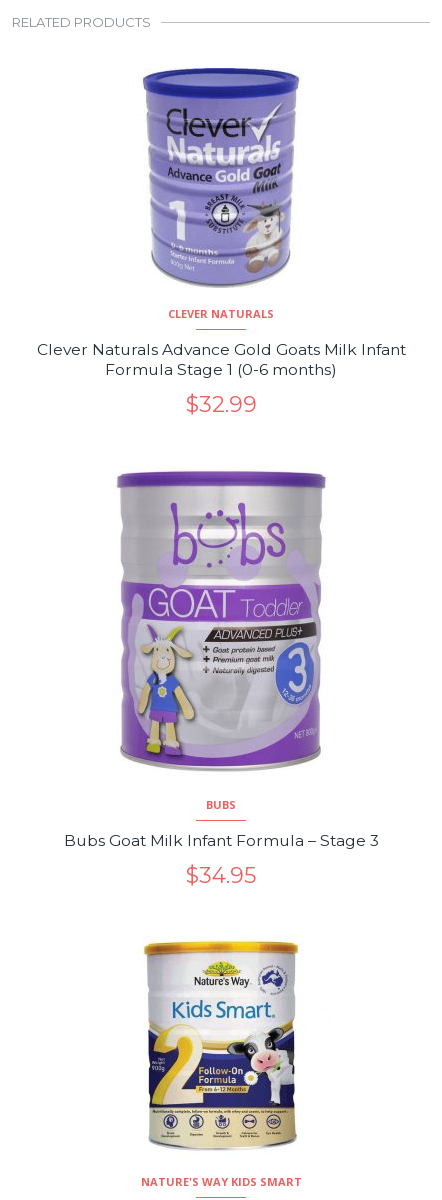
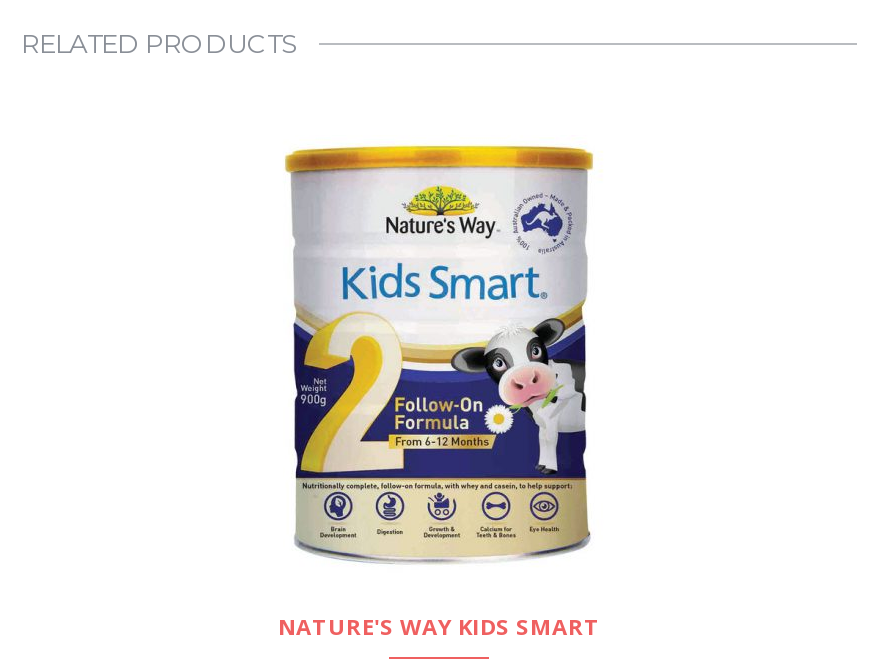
[36,67,405,418] [image] | CLEVER NATURALS | Clever Naturals Advance Gold Goats Milk Infant | Formula Stage 1 (0-6 months) | $32.99 -> none
[63,470,378,889] [image] | BUBS | Bubs Goat Milk Infant Formula – Stage 3 | $34.95 -> none

